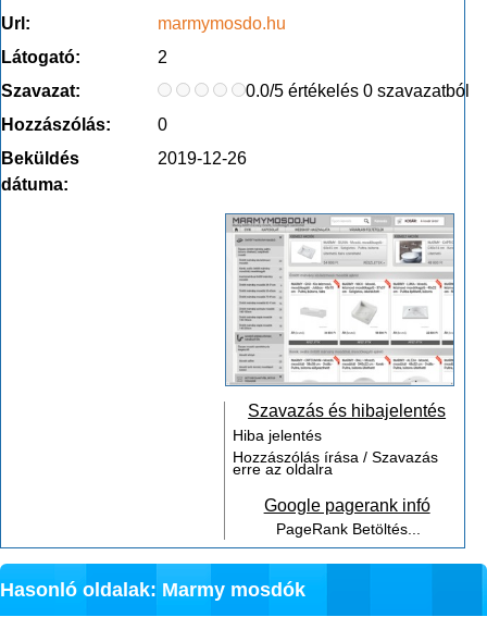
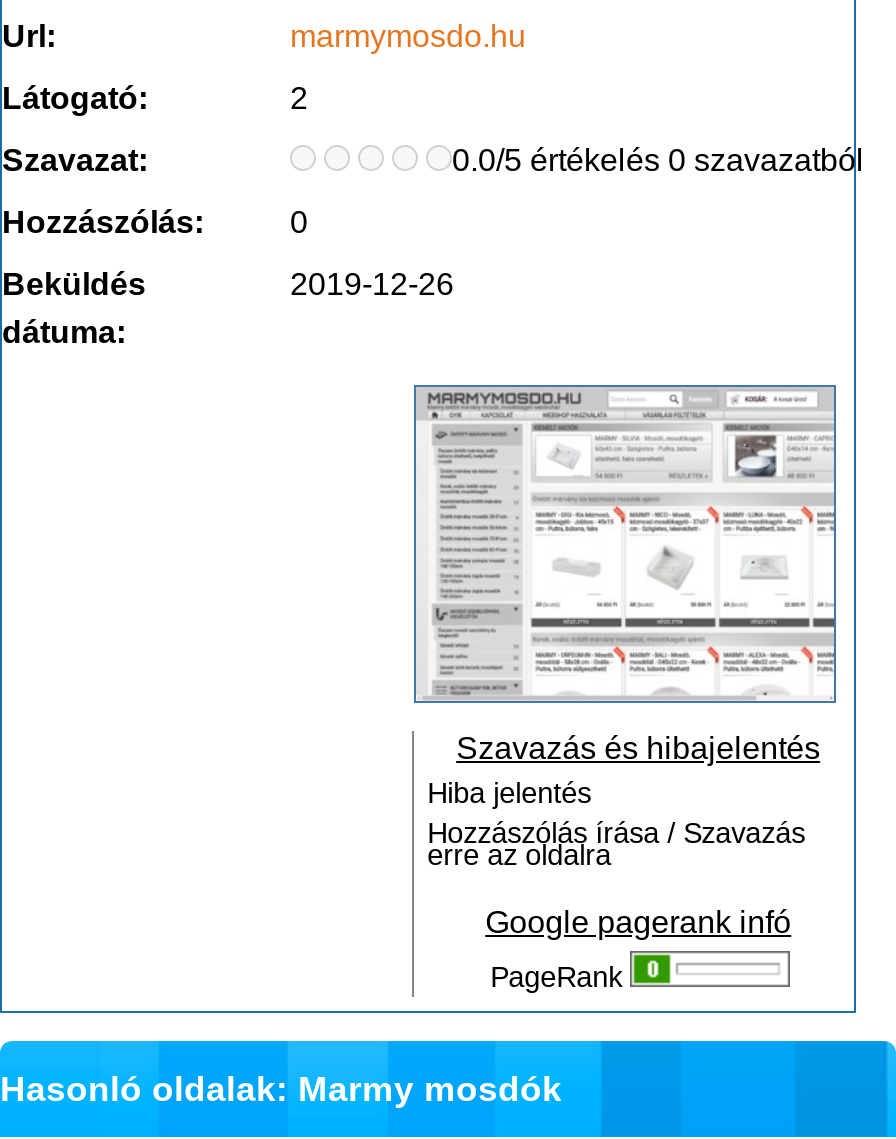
[276,520,420,537] PageRank Betöltés... -> [490,961,630,993] PageRank

